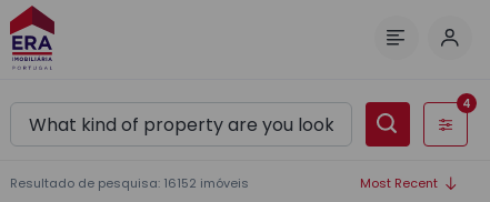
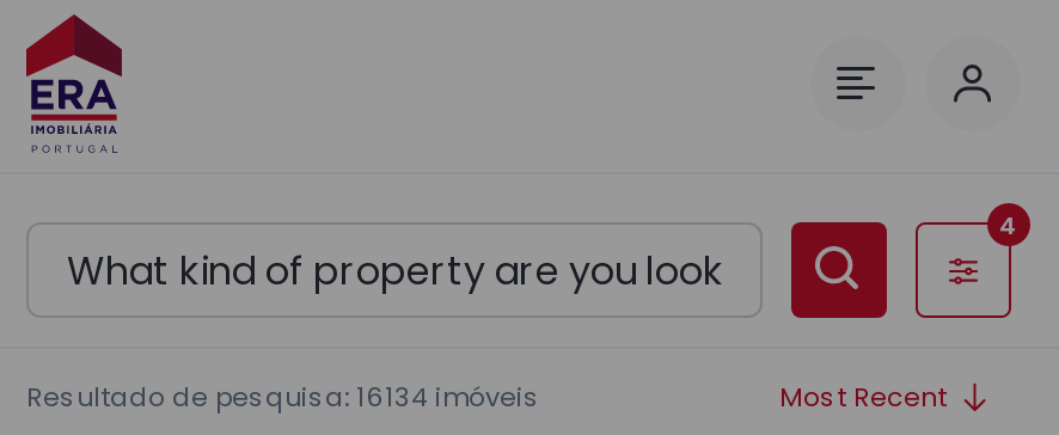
[10,174,249,192] Resultado de pesquisa 16152 imóveis -> [26,378,540,416] Resultado de pesquisa 16134 imóveis

